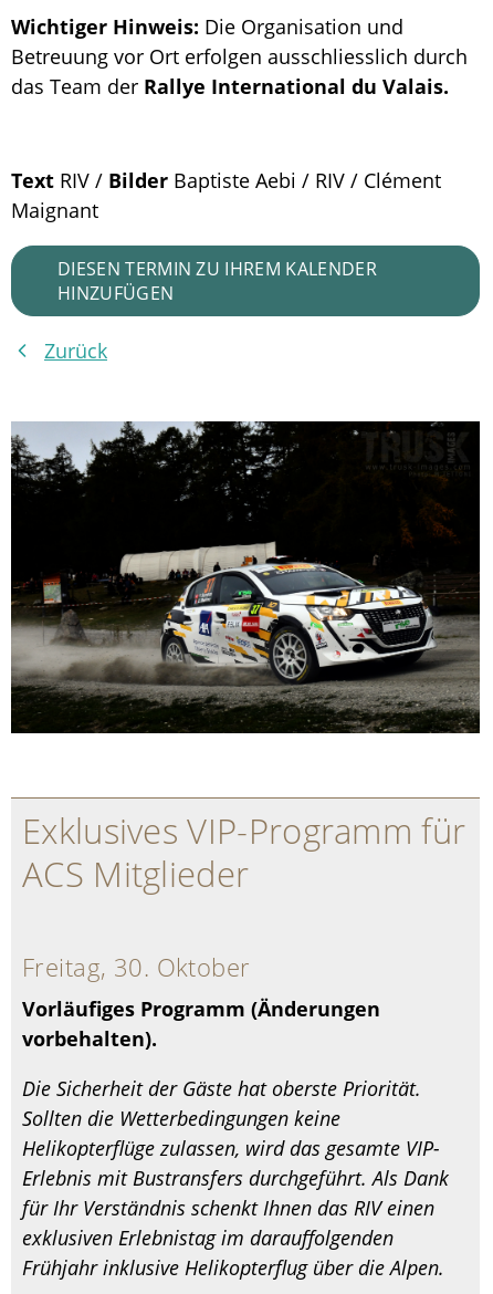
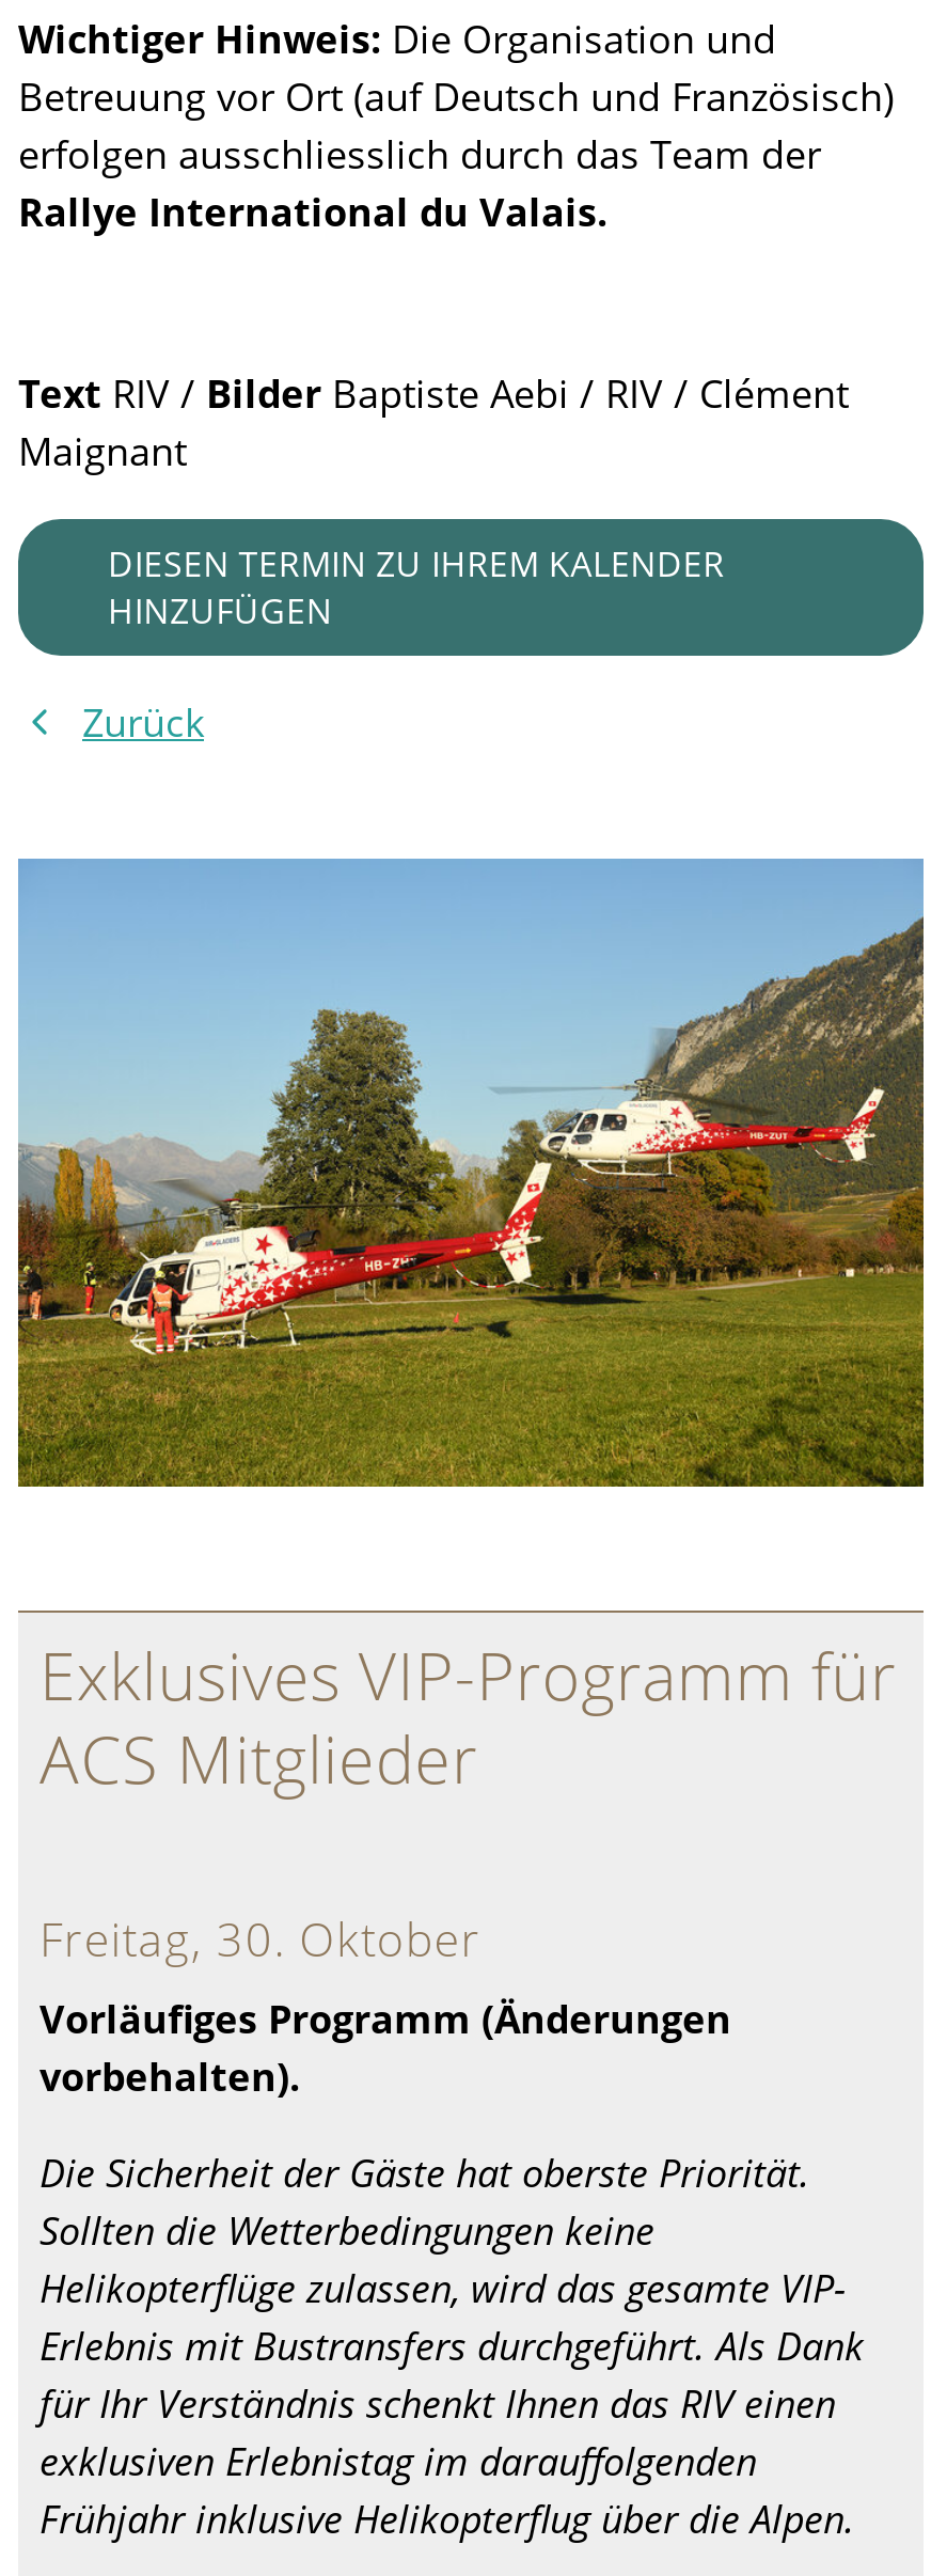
[11,43,468,99] Betreuung vor Ort erfolgen ausschliesslich durch | das Team der Rallye International du Valais. -> [18,70,894,237] Betreuung vor Ort (auf Deutsch und Französisch) | erfolgen ausschliesslich durch das Team der | Rallye International du Valais.
[10,420,481,734] [image] -> [16,857,926,1489] [image]

